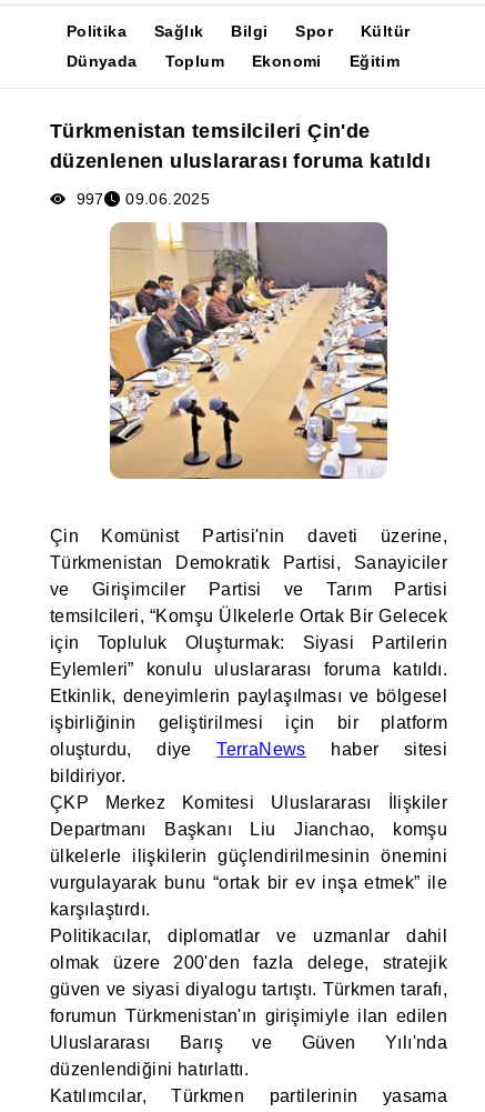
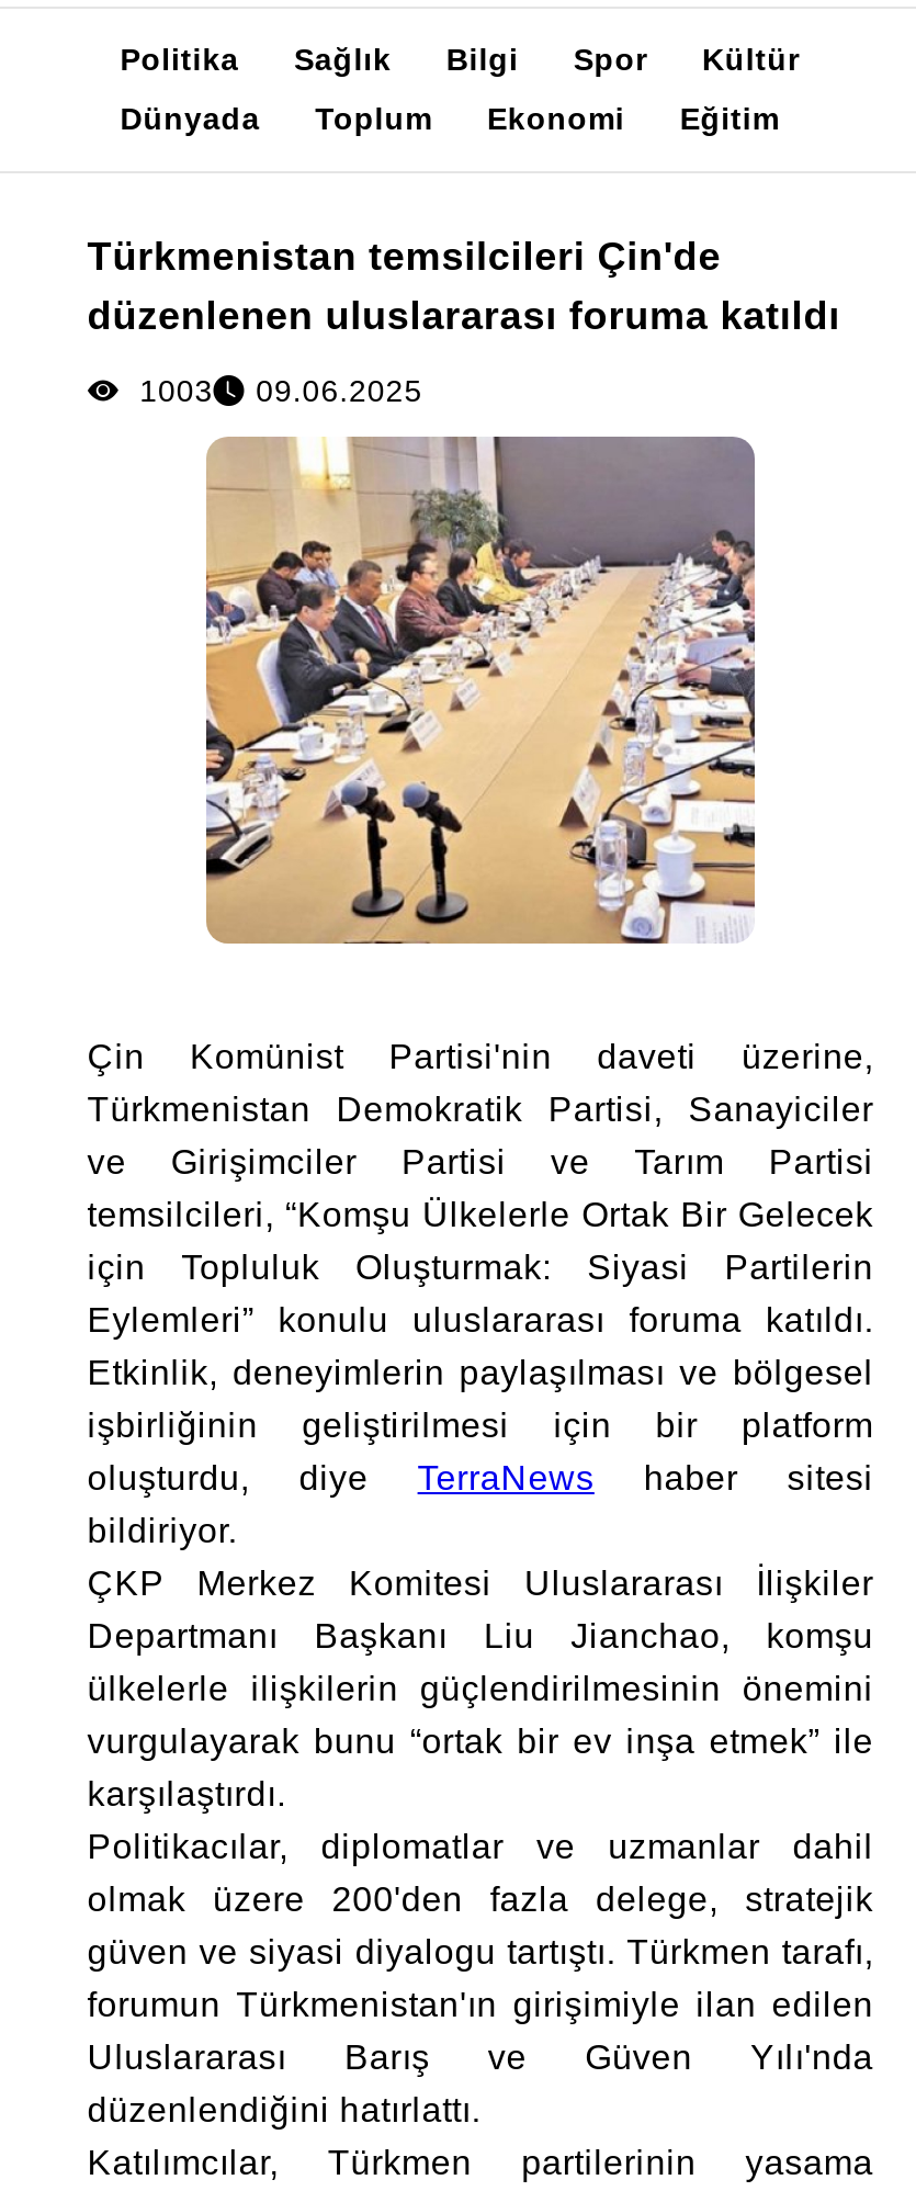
[71,190,104,208] 997 -> [130,373,213,408] 1003

